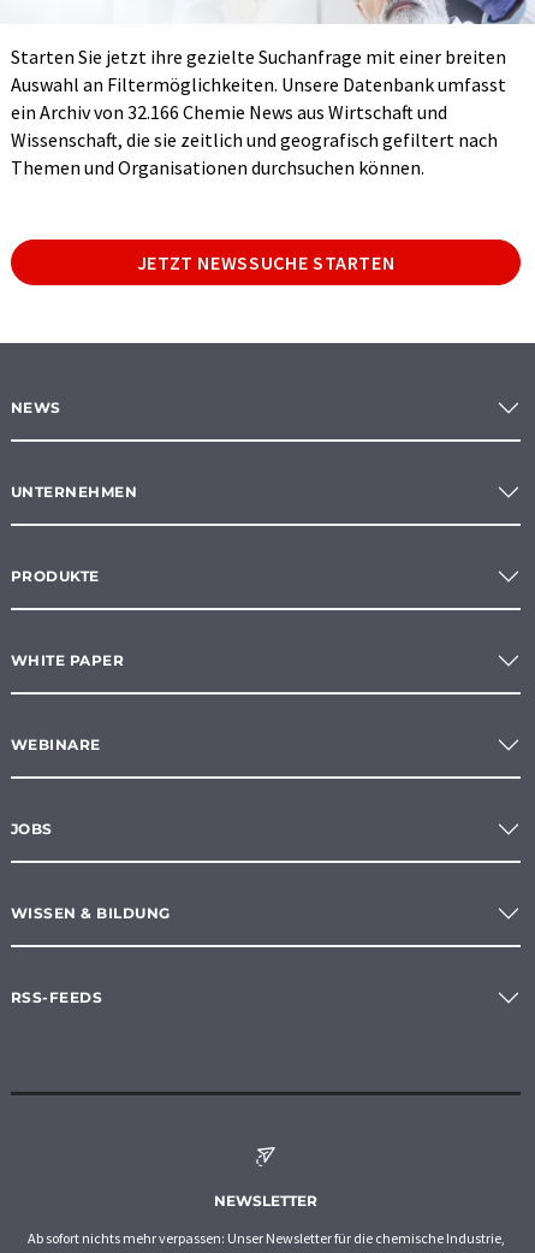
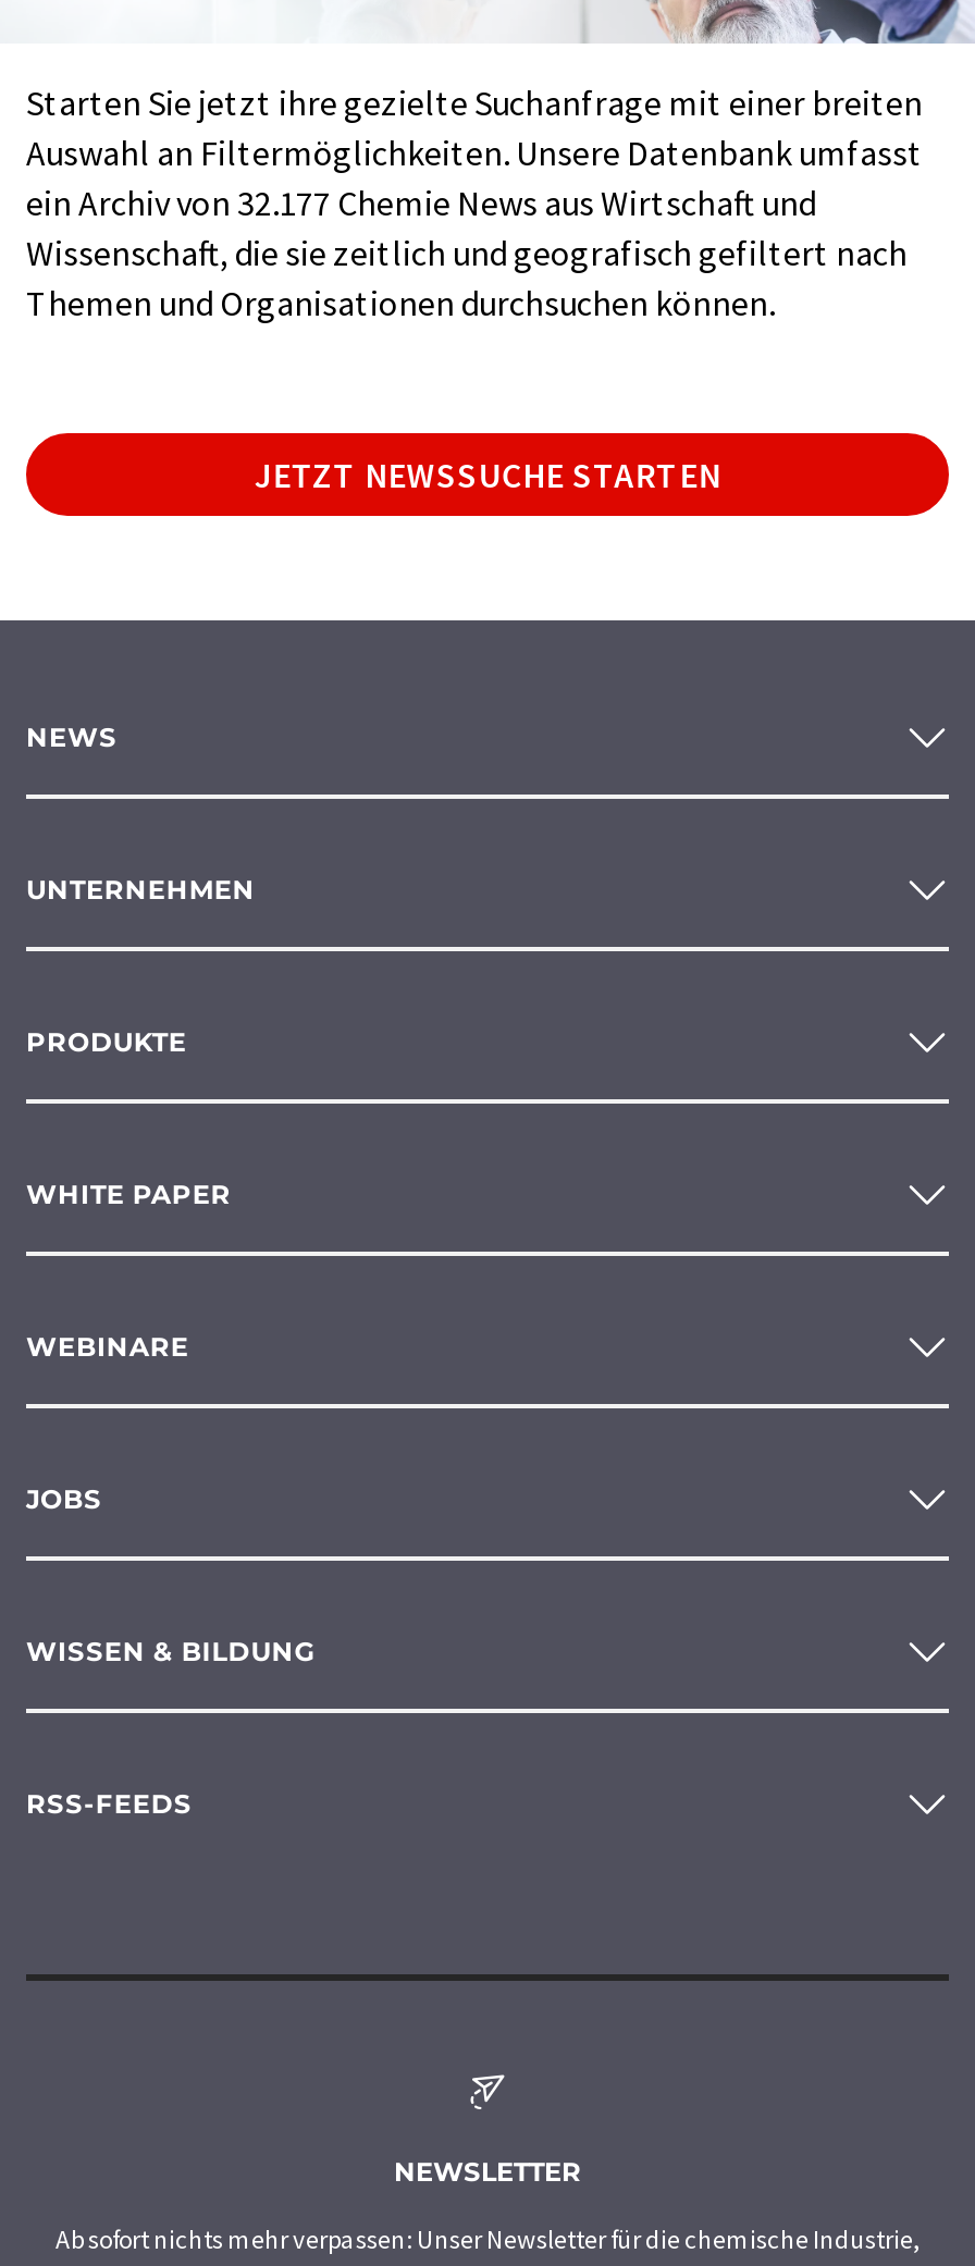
[11,99,447,123] ein Archiv von 32.166 Chemie News aus Wirtschaft und -> [26,180,816,223] ein Archiv von 32.177 Chemie News aus Wirtschaft und

